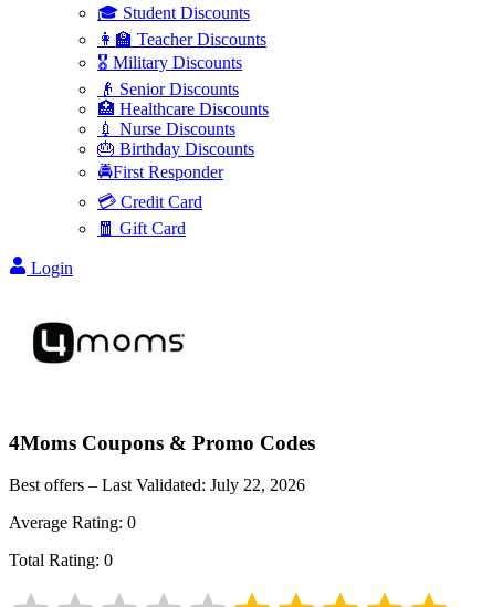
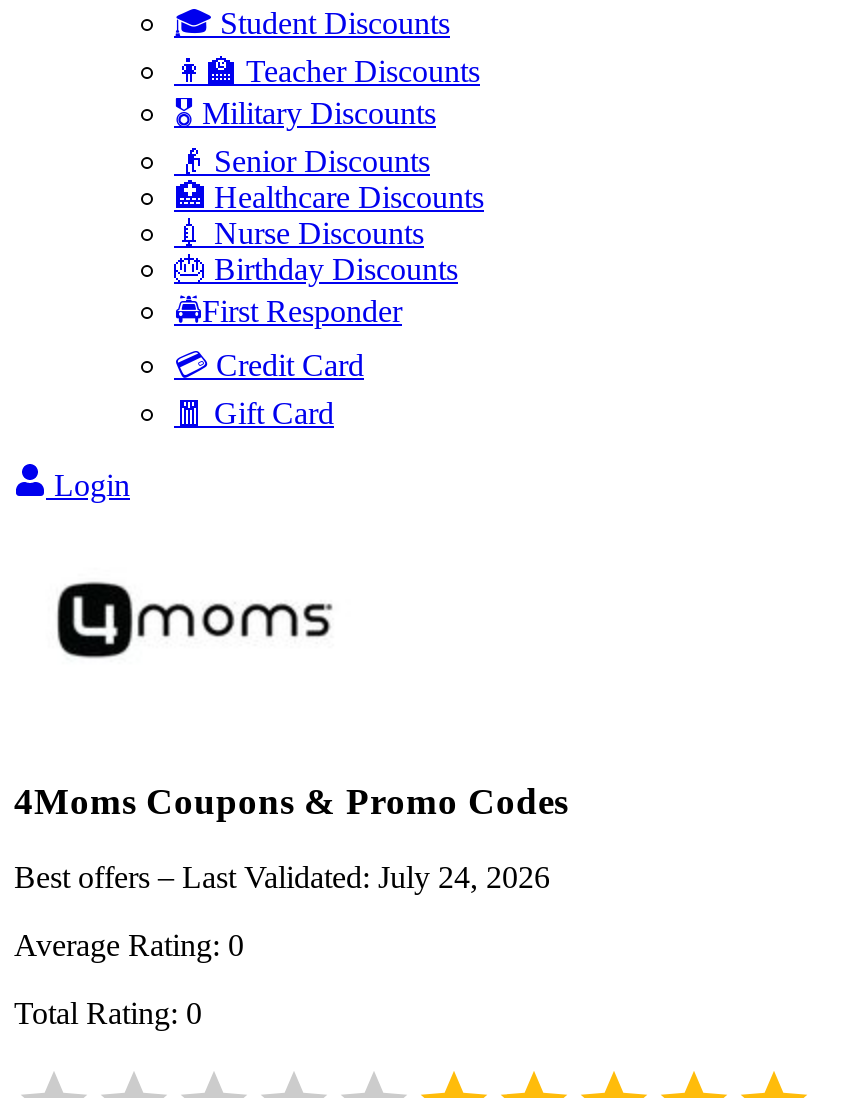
[9,476,305,495] Best offers – Last Validated: July 22, 2026 -> [14,861,550,895] Best offers – Last Validated: July 24, 2026

